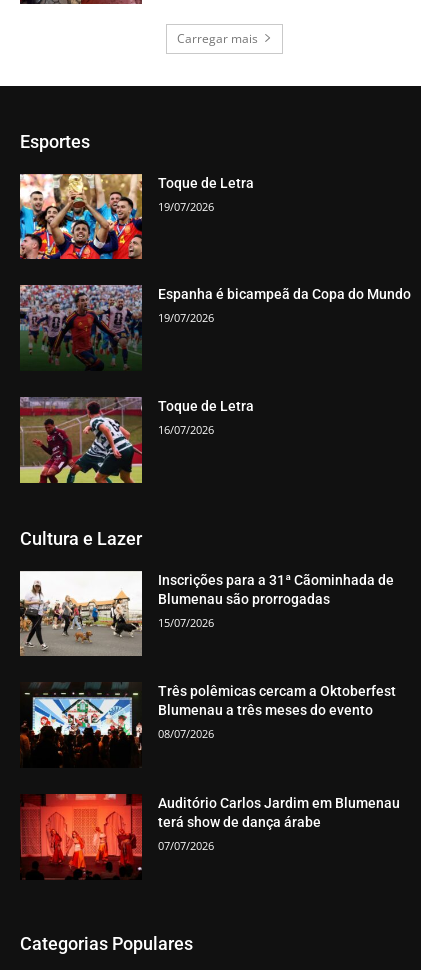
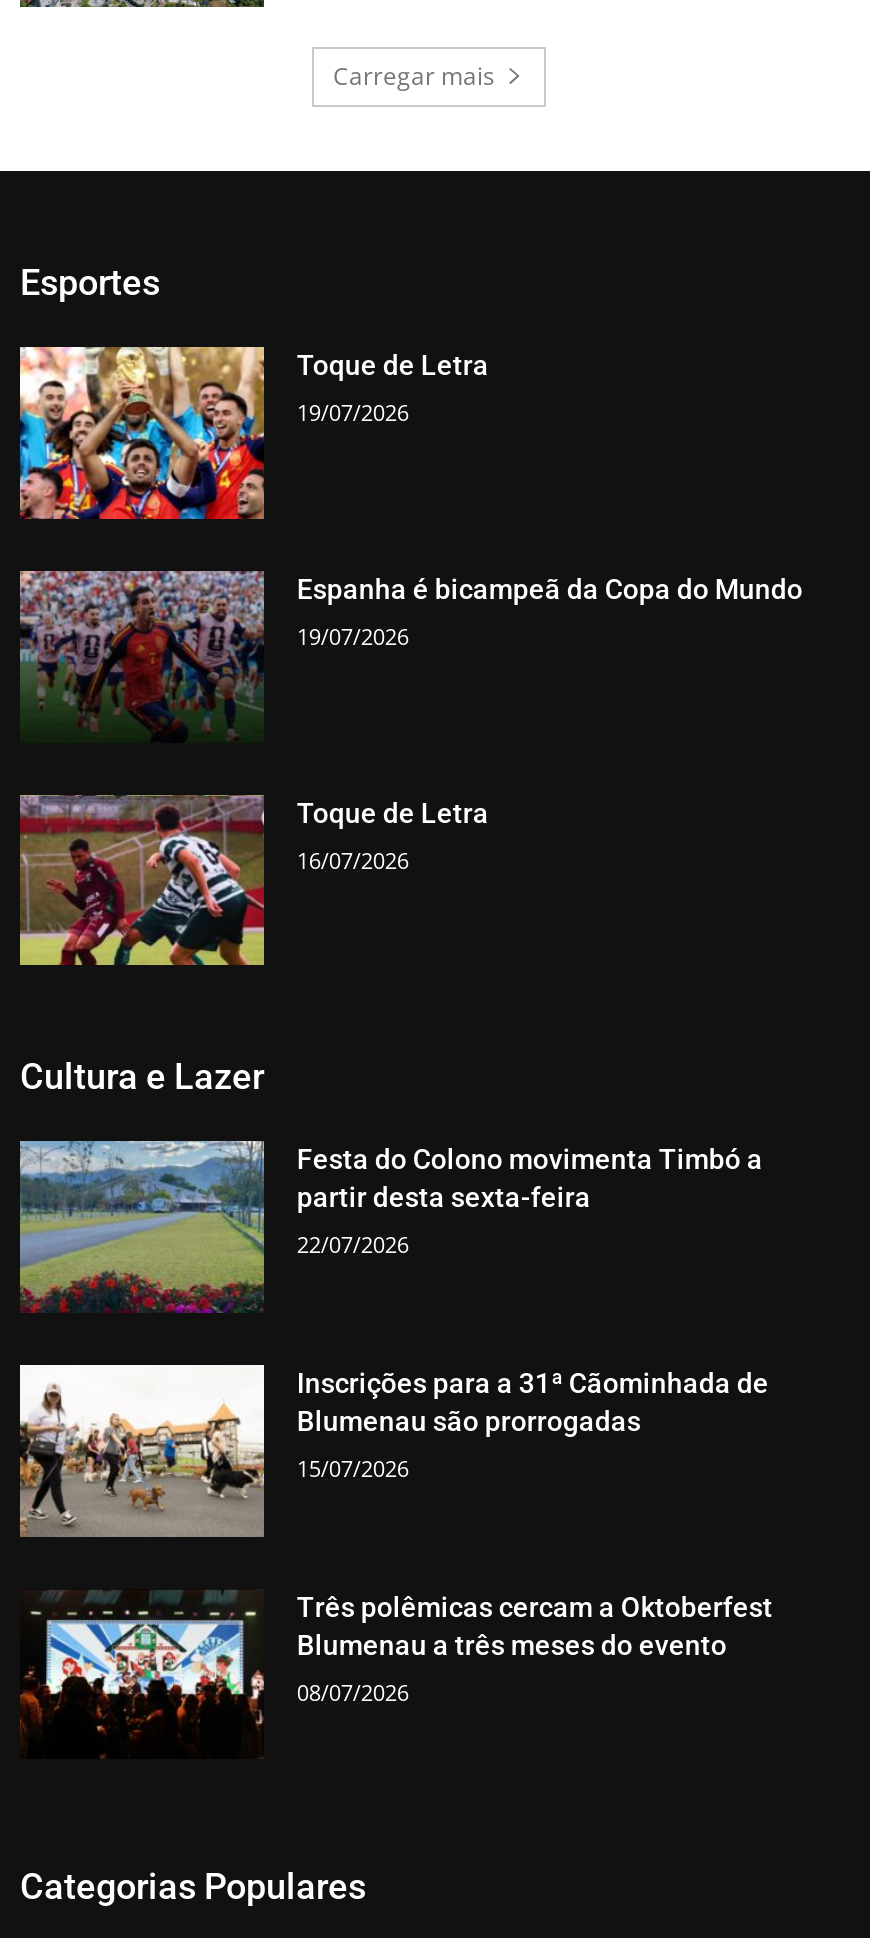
none -> [18,1140,763,1314] [image] | Festa do Colono movimenta Timbó a | partir desta sexta-feira | 22/07/2026
moved [18,572,396,741] -> [16,1367,773,1706]: [image] | Inscrições para a 31ª Cãominhada de | Blumenau são prorrogadas | 15/07/2026 | Três polêmicas cercam a Oktoberfest | Blumenau a três meses do evento | 08/07/2026
[20,793,400,880] [image] | Auditório Carlos Jardim em Blumenau | terá show de dança árabe | 07/07/2026 -> none

